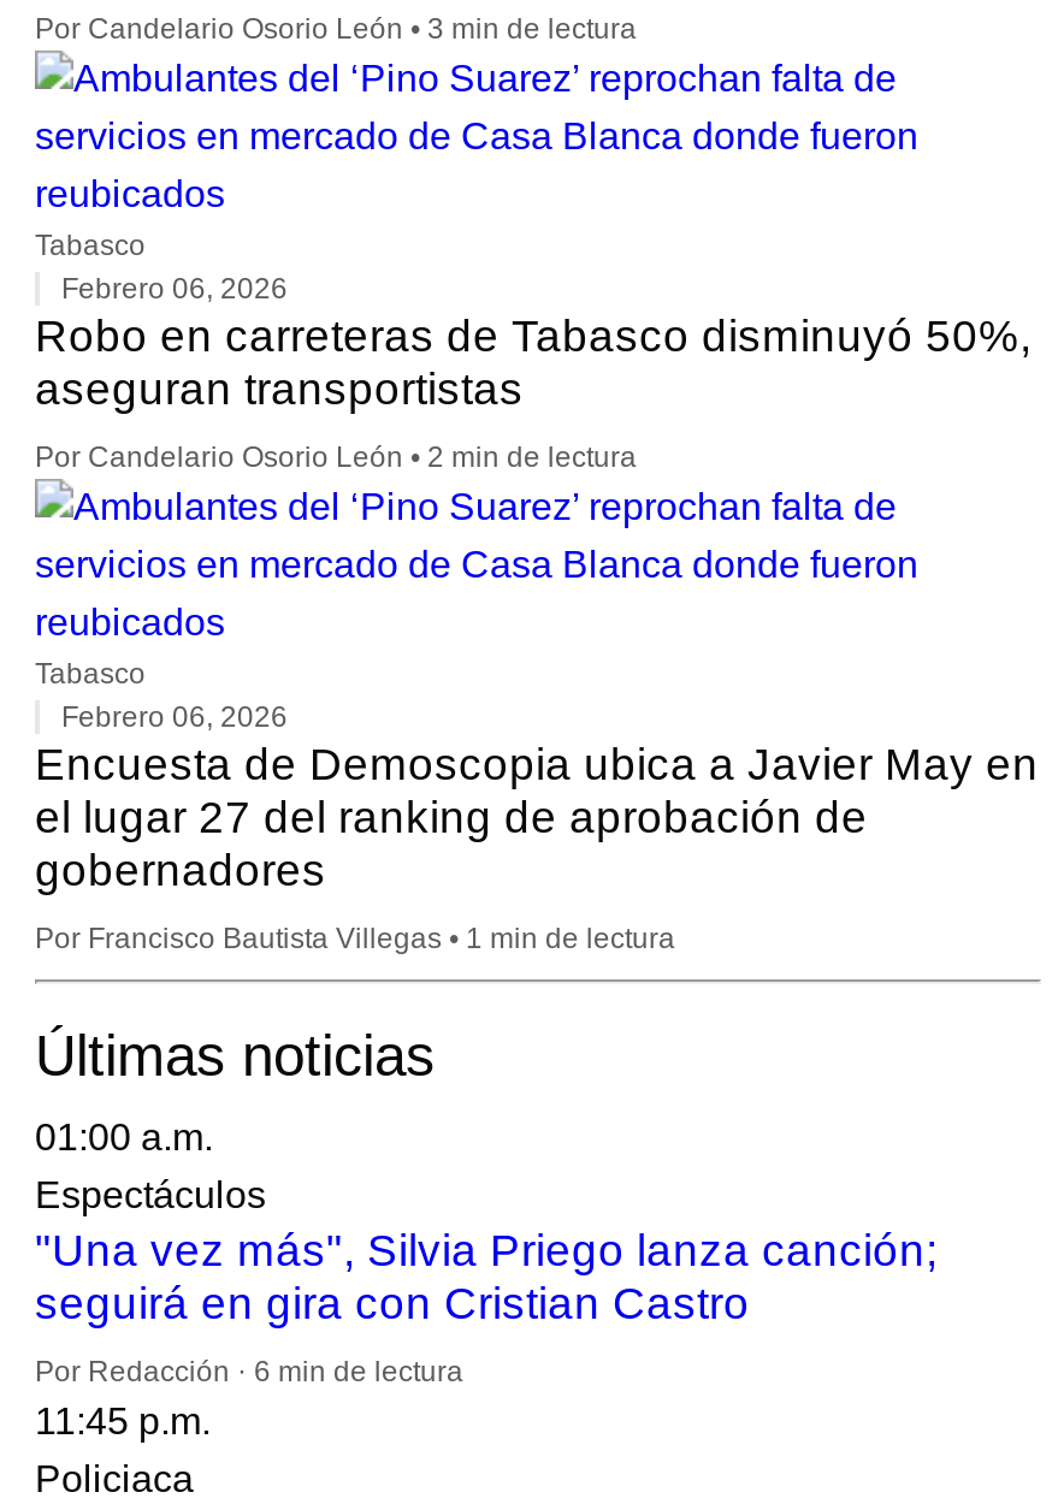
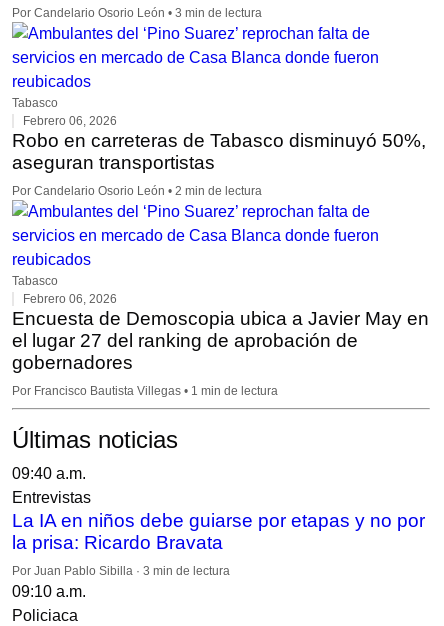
[35,1117,938,1328] 01:00 a.m. | Espectáculos | "Una vez más", Silvia Priego lanza canción; | seguirá en gira con Cristian Castro -> [12,465,425,553] 09:40 a.m. | Entrevistas | La IA en niños debe guiarse por etapas y no por | la prisa: Ricardo Bravata
[35,1355,463,1441] Por Redacción · 6 min de lectura | 11:45 p.m. -> [12,564,230,600] Por Juan Pablo Sibilla · 3 min de lectura | 09:10 a.m.

